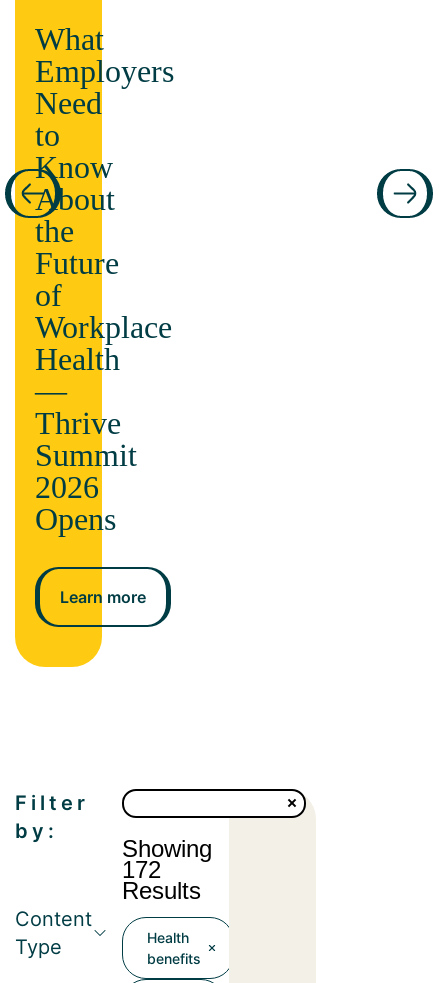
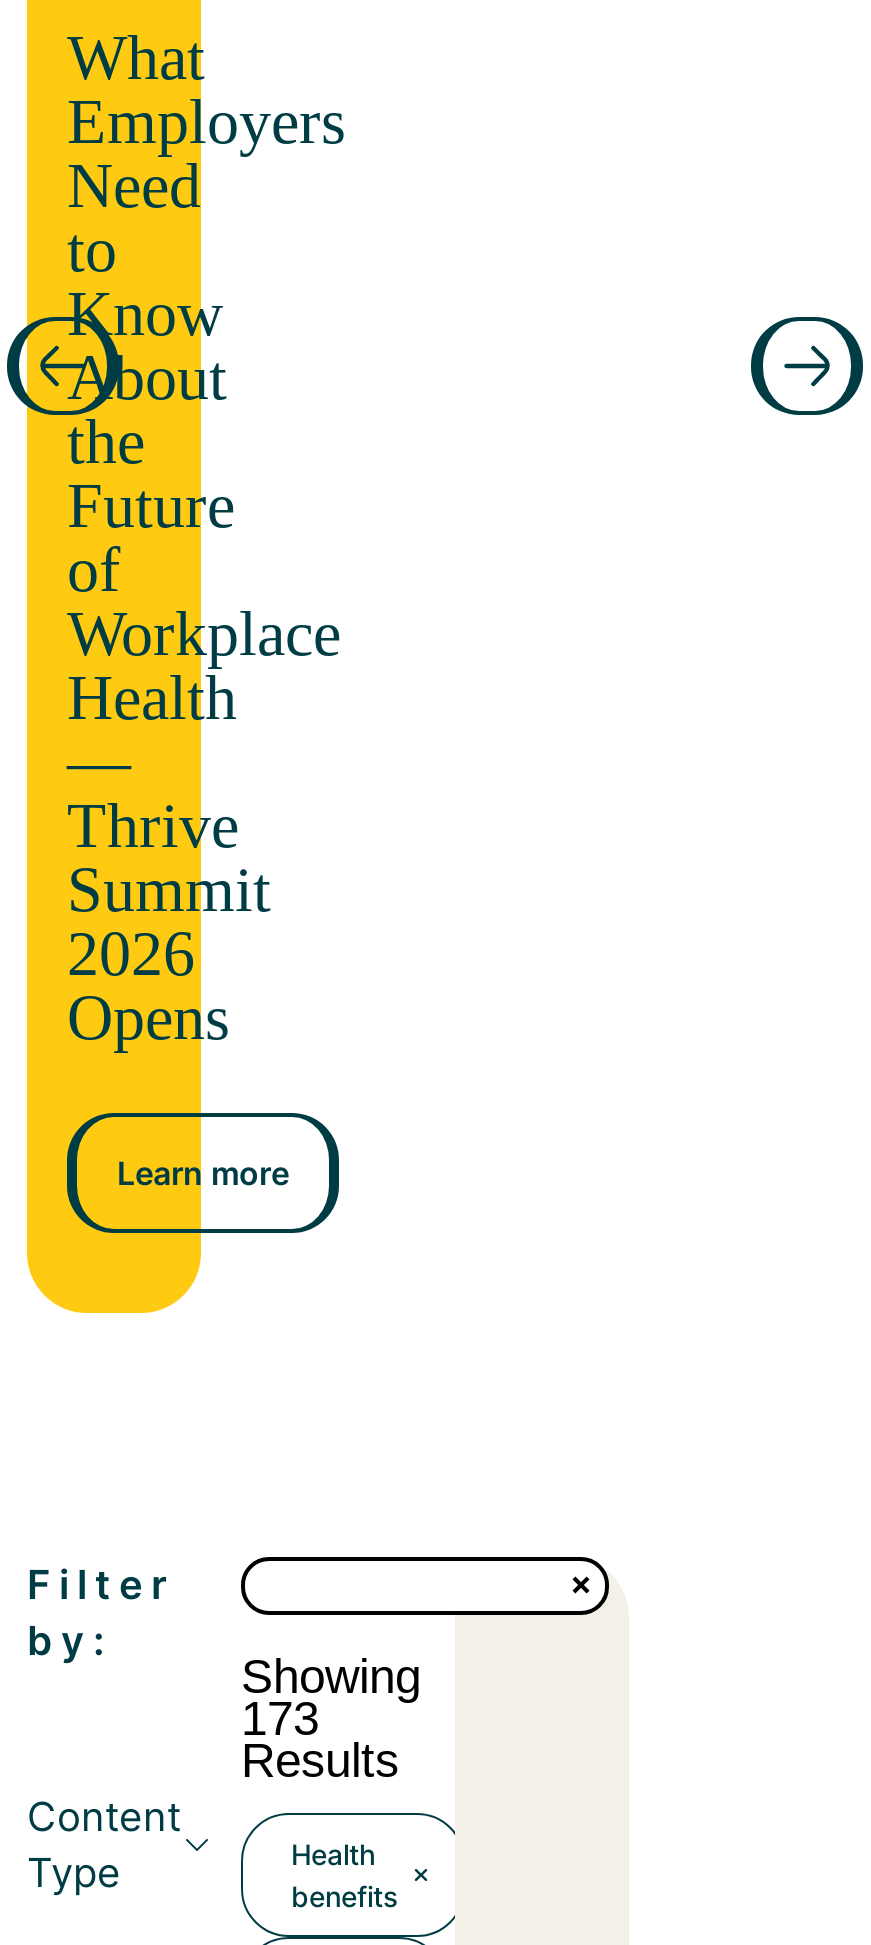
[122,855,161,882] 172 -> [241,1690,319,1744] 173

